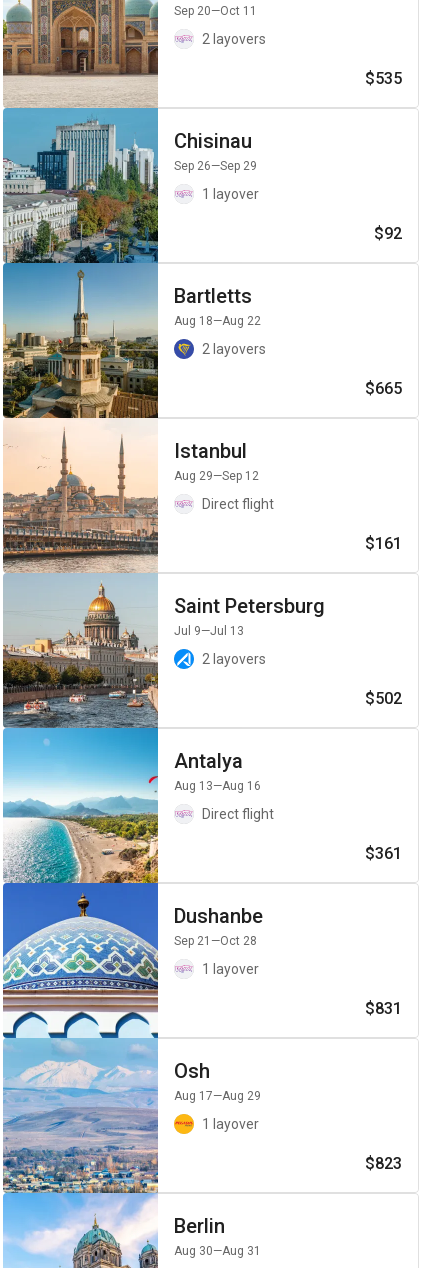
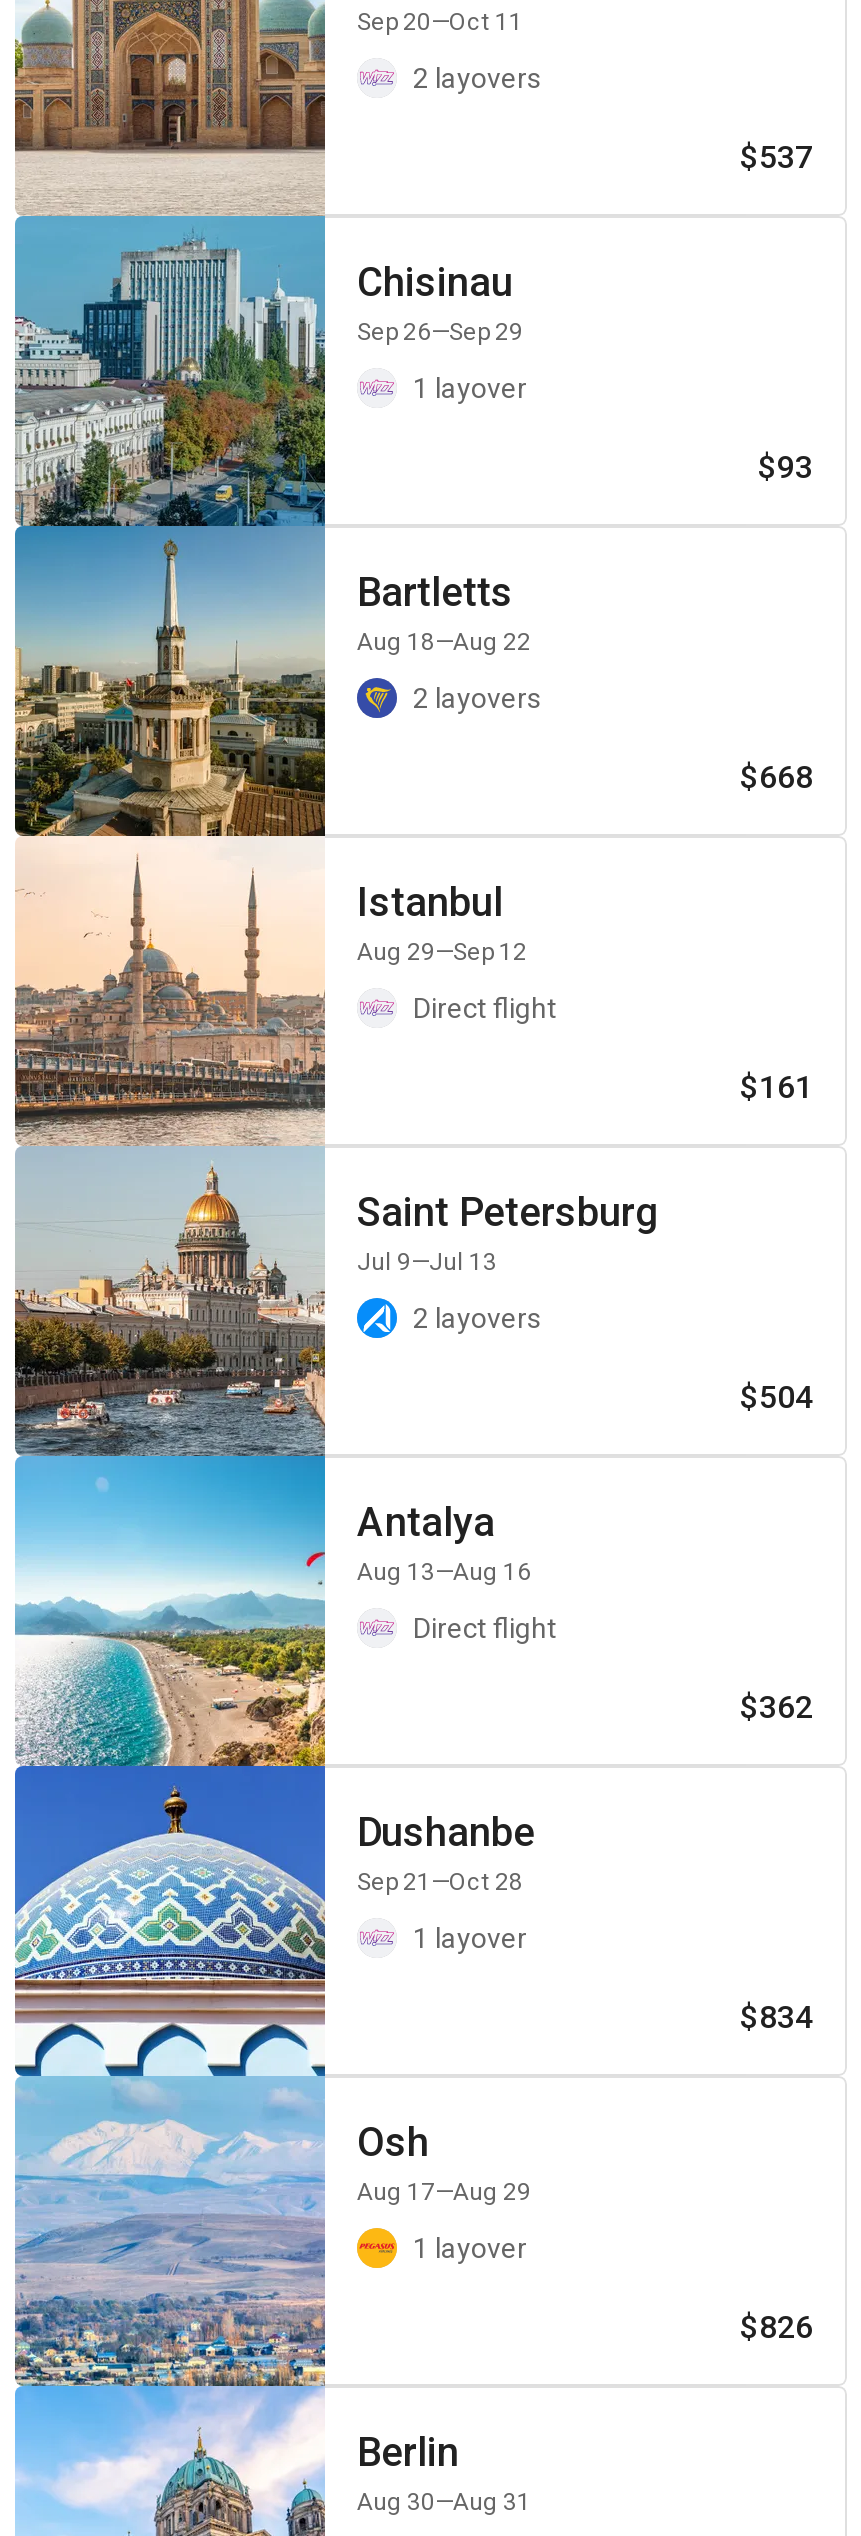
[365,69,402,88] $535 -> [739,138,813,176] $537
[374,224,402,243] $92 -> [757,448,813,486] $93
[365,379,402,398] $665 -> [739,758,813,796] $668
[365,689,402,708] $502 -> [739,1378,813,1416] $504
[365,844,402,863] $361 -> [739,1688,813,1726] $362
[365,999,402,1018] $831 -> [739,1998,813,2036] $834
[365,1154,402,1173] $823 -> [739,2308,813,2346] $826

